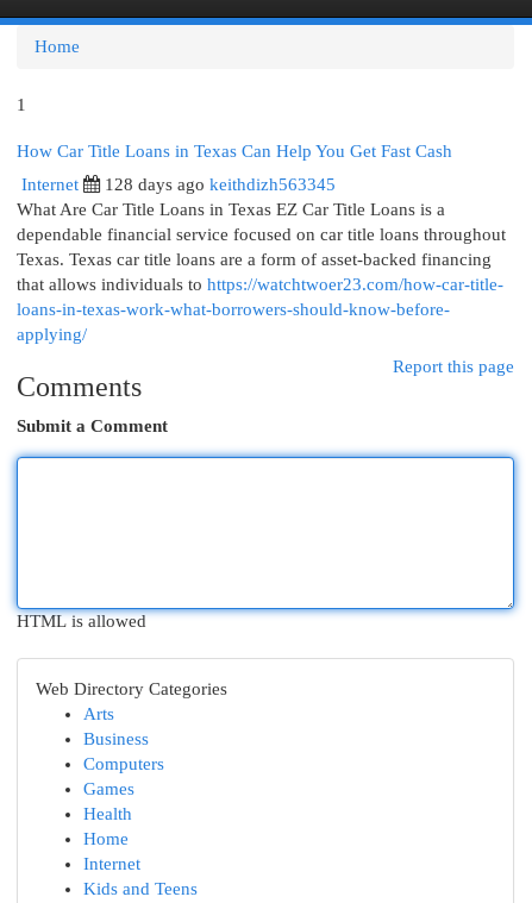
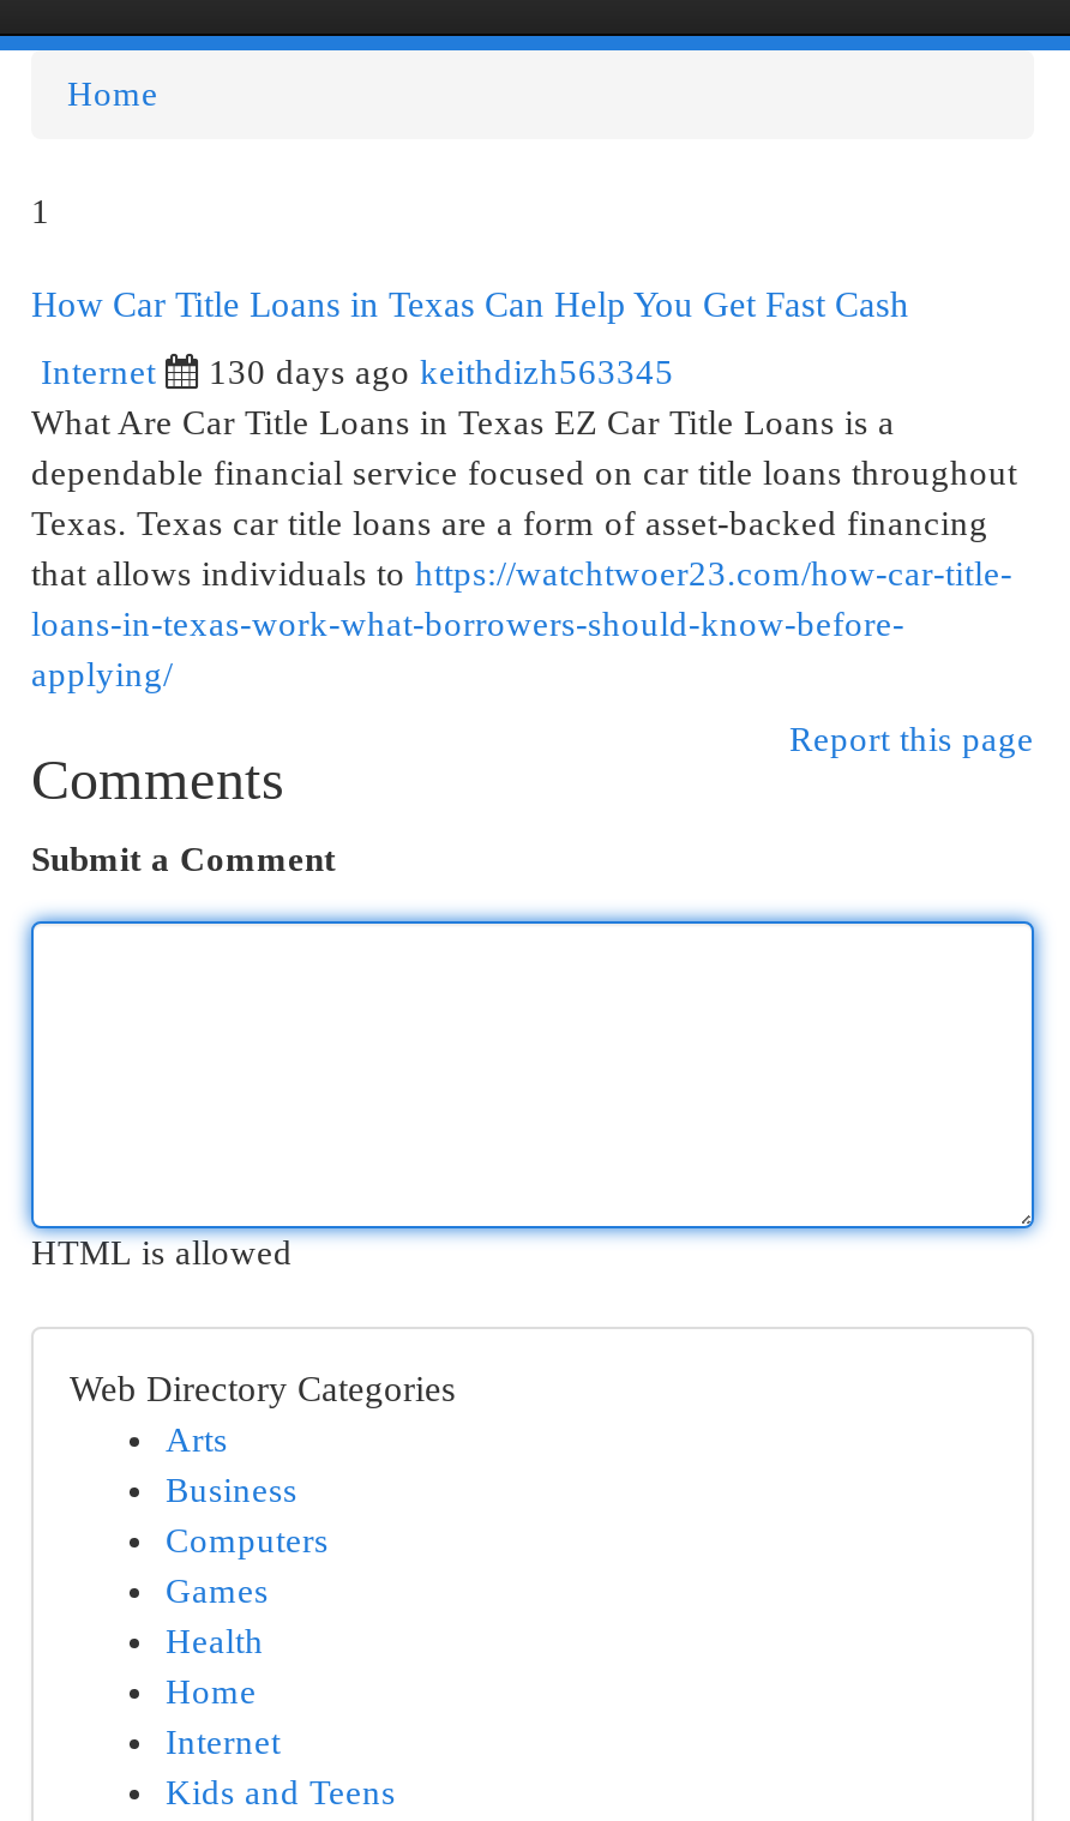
[105,175,336,194] 128 days ago keithdizh563345 -> [209,353,674,391] 130 days ago keithdizh563345

